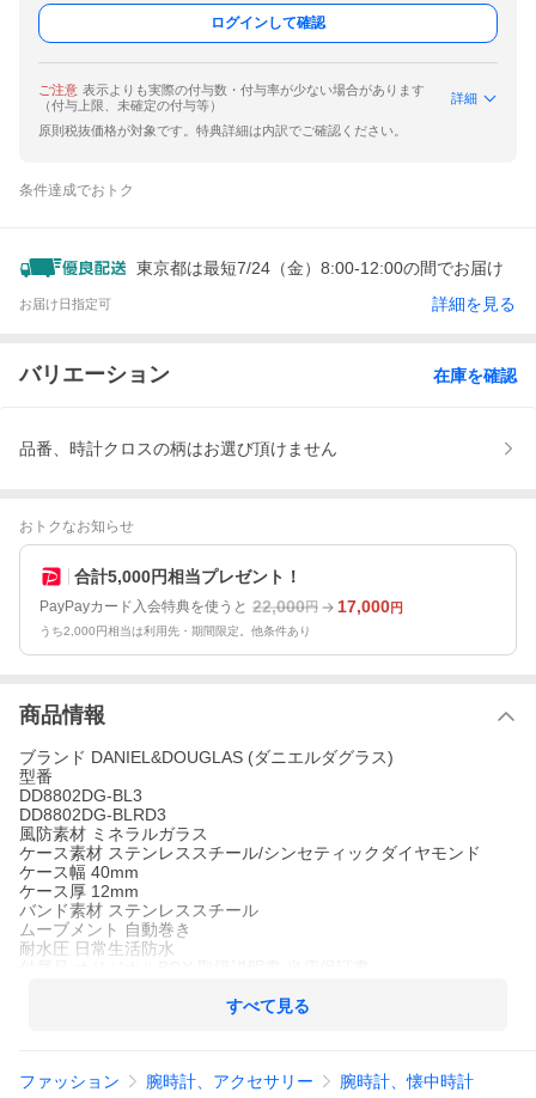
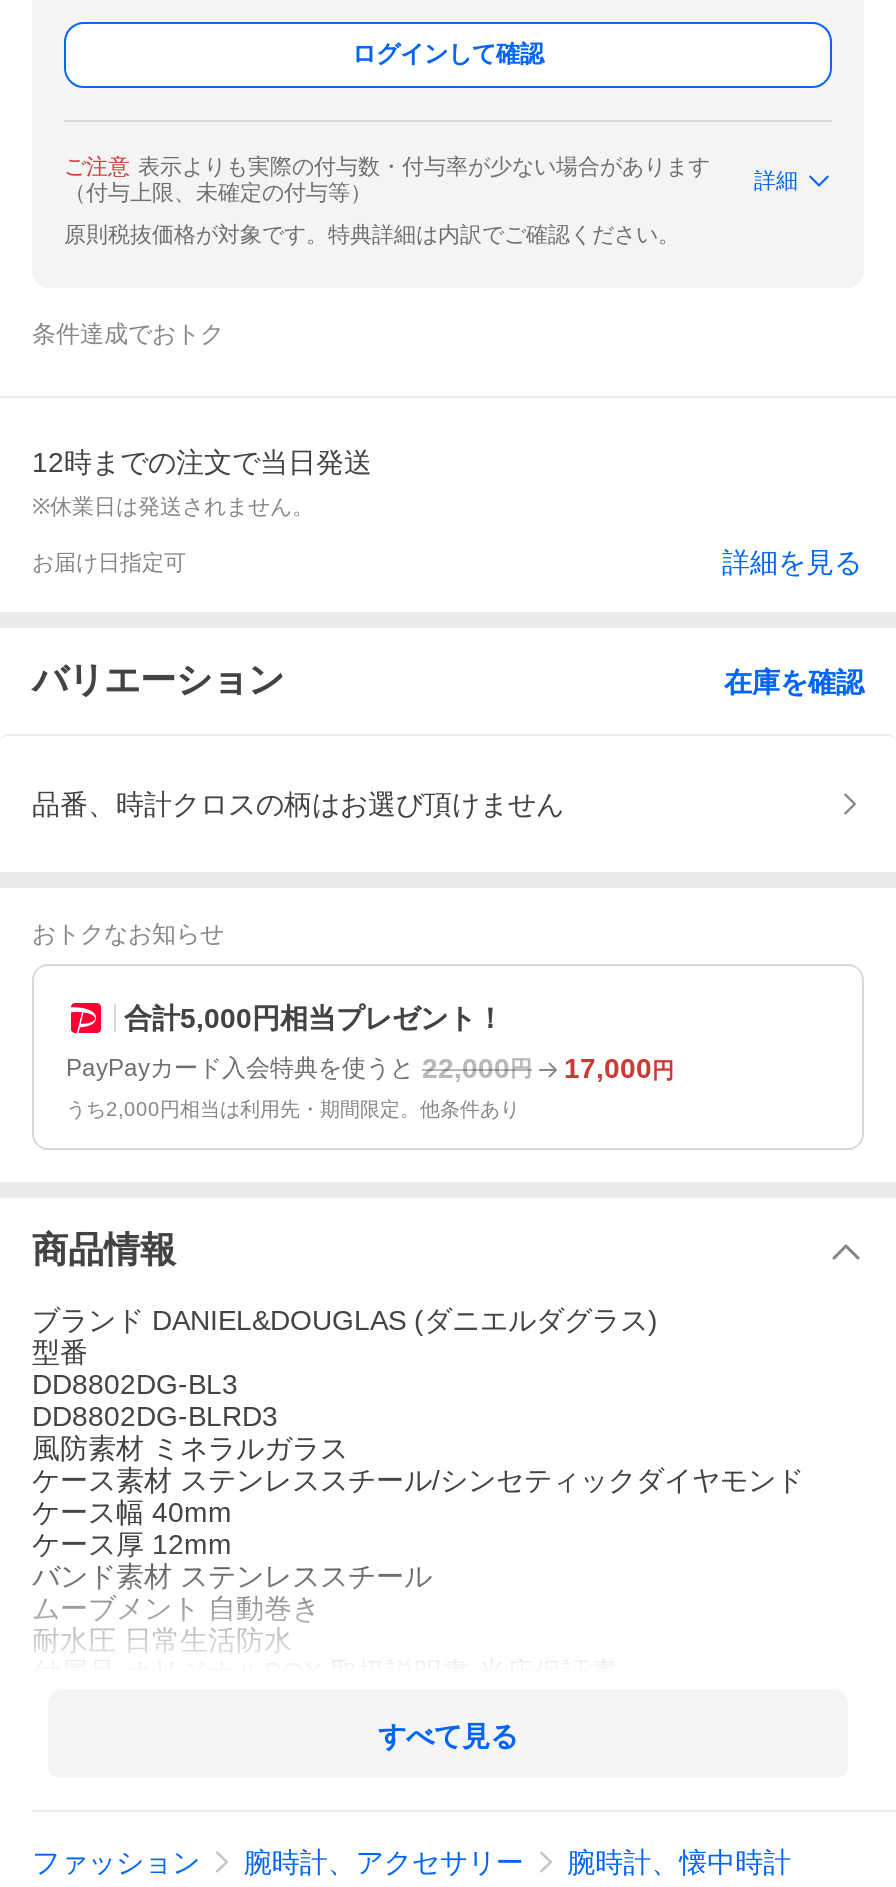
[136,258,503,277] 東京都は最短7/24（金）8:00-12:00の間でお届け -> [32,446,372,518] 12時までの注文で当日発送 | ※休業日は発送されません。

